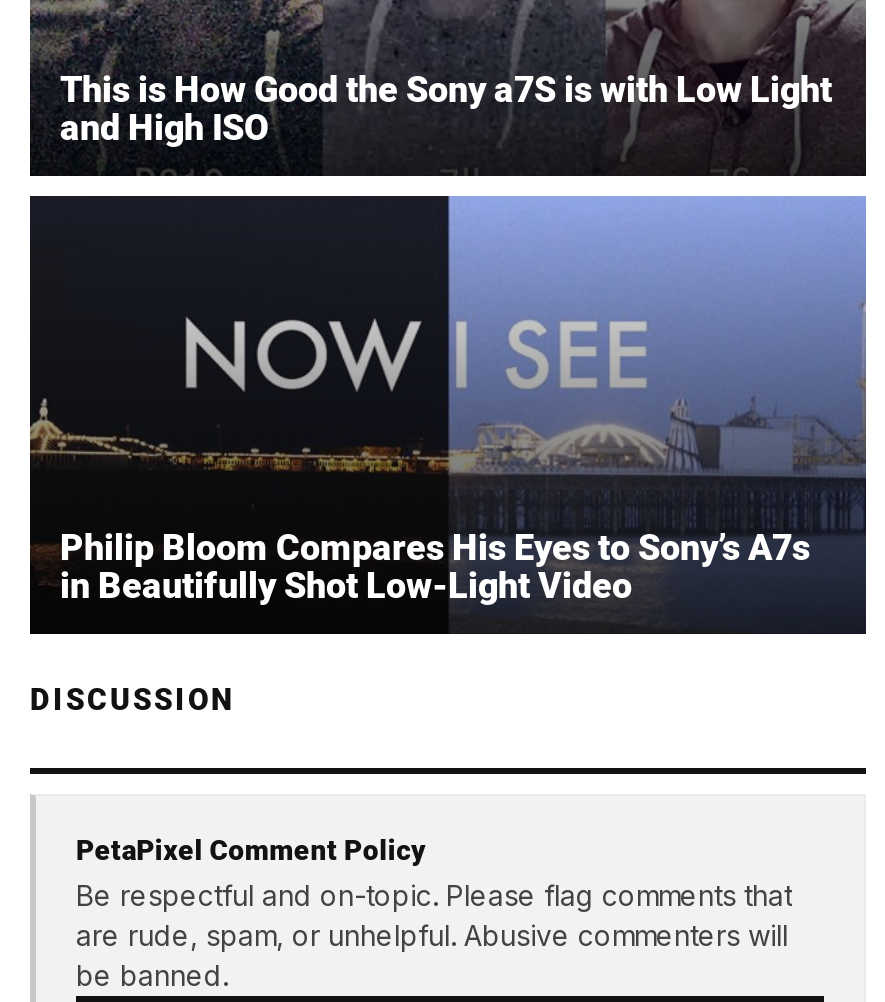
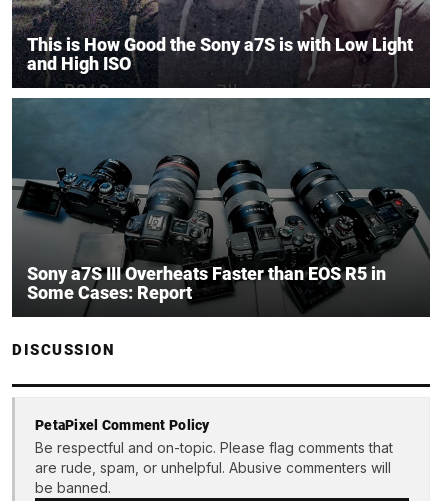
[30,196,868,606] [image] | Philip Bloom Compares His Eyes to Sony’s A7s | in Beautifully Shot Low-Light Video -> [12,97,431,303] [image] | Sony a7S III Overheats Faster than EOS R5 in | Some Cases: Report

